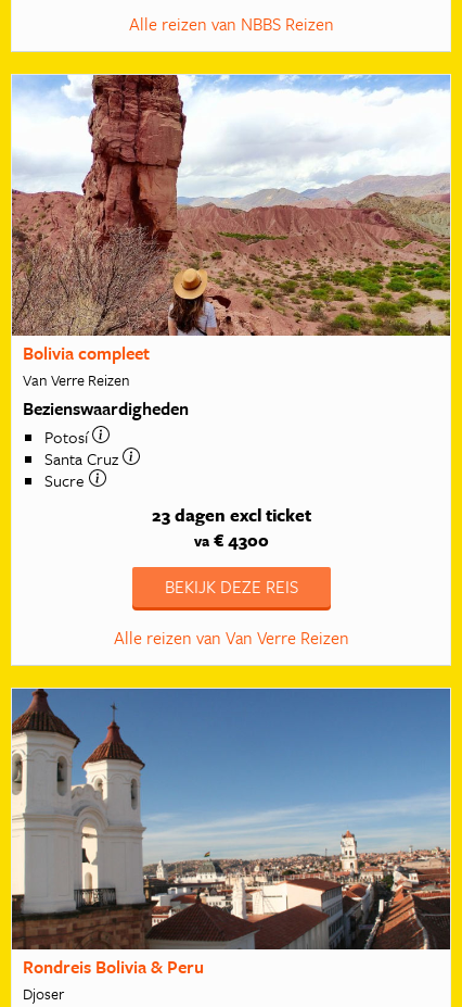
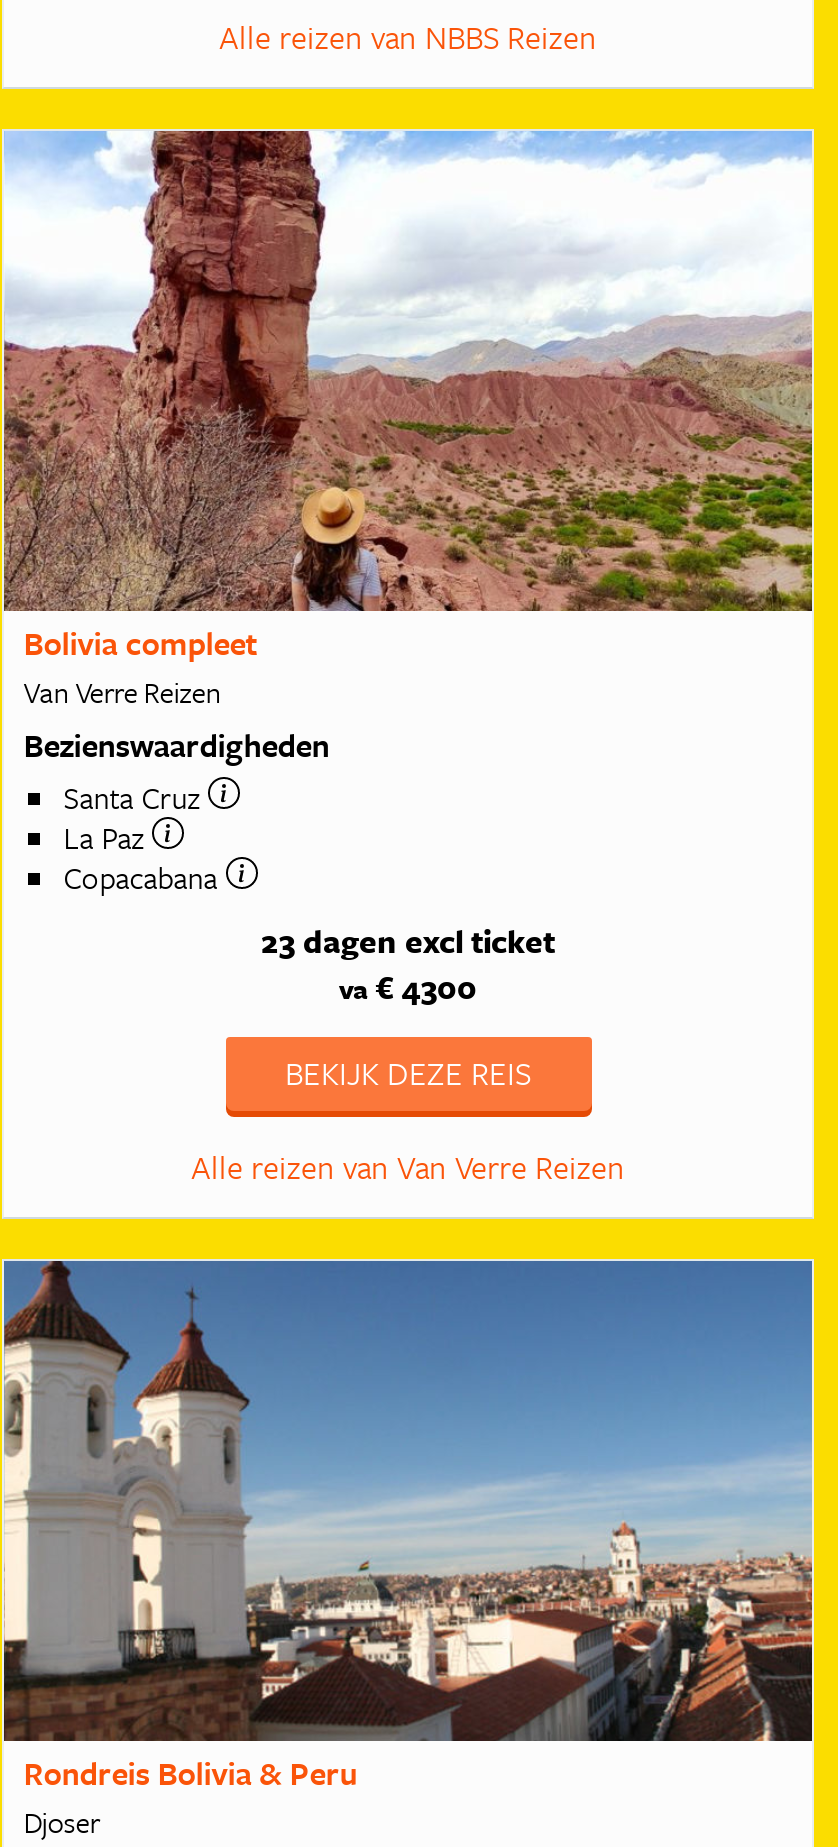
[44,425,92,449] Potosí -> none
moved [44,446,122,470] -> [64,775,208,819]: Santa Cruz
[44,468,89,492] Sucre -> [64,815,226,899] La Paz | Copacabana

